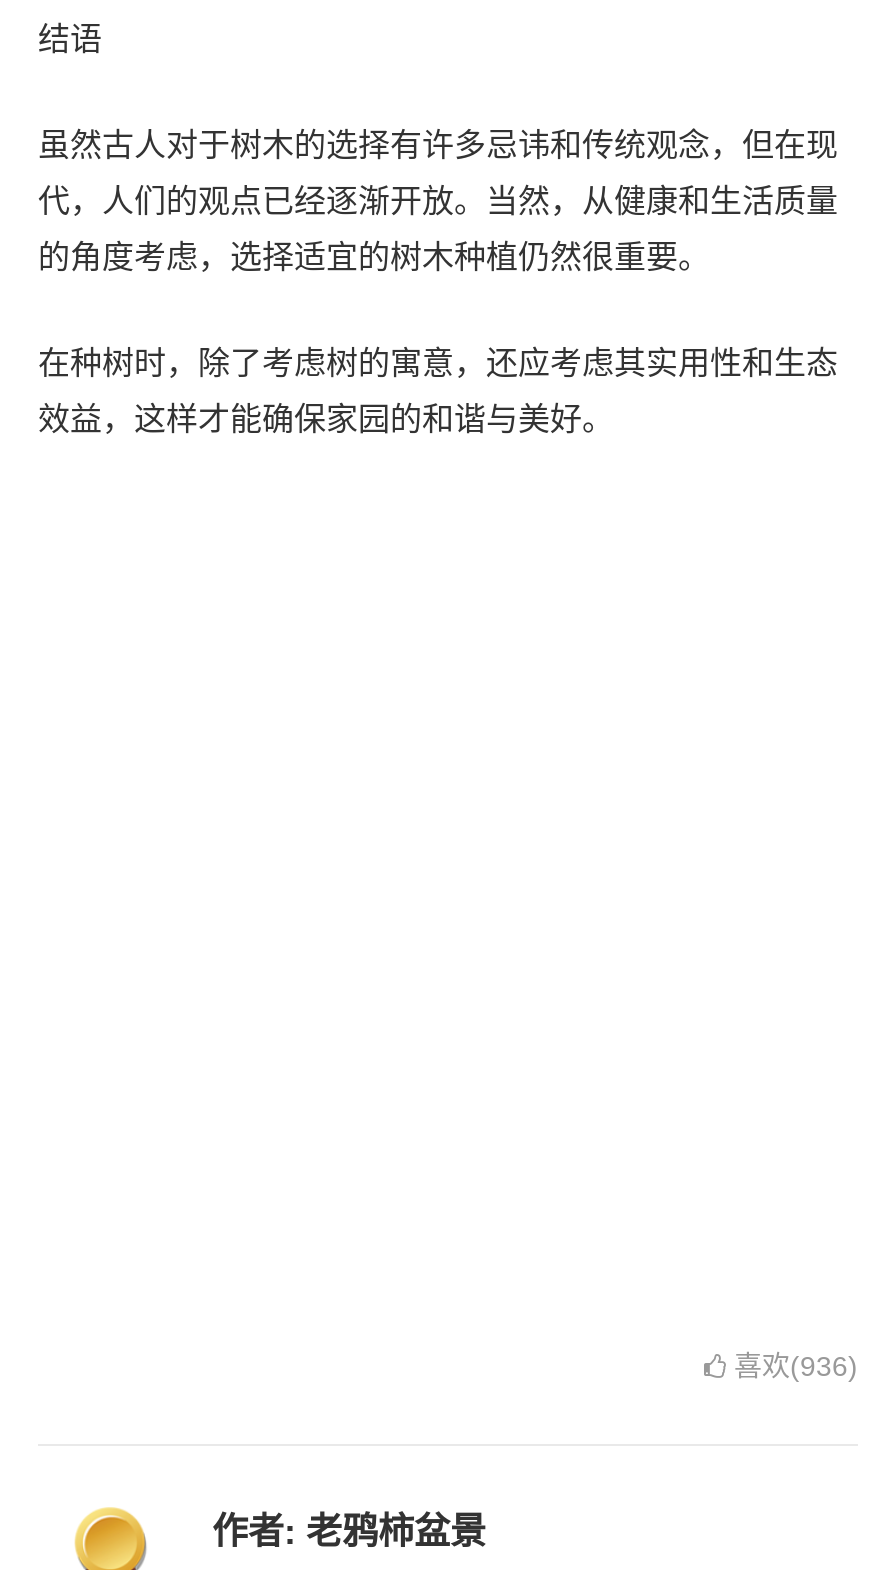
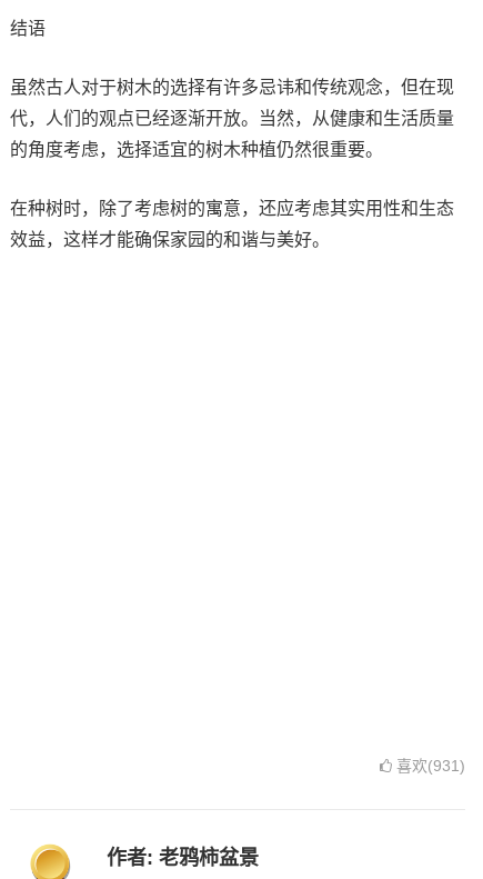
[726,1349,858,1381] 喜欢(936) -> [392,756,465,774] 喜欢(931)

